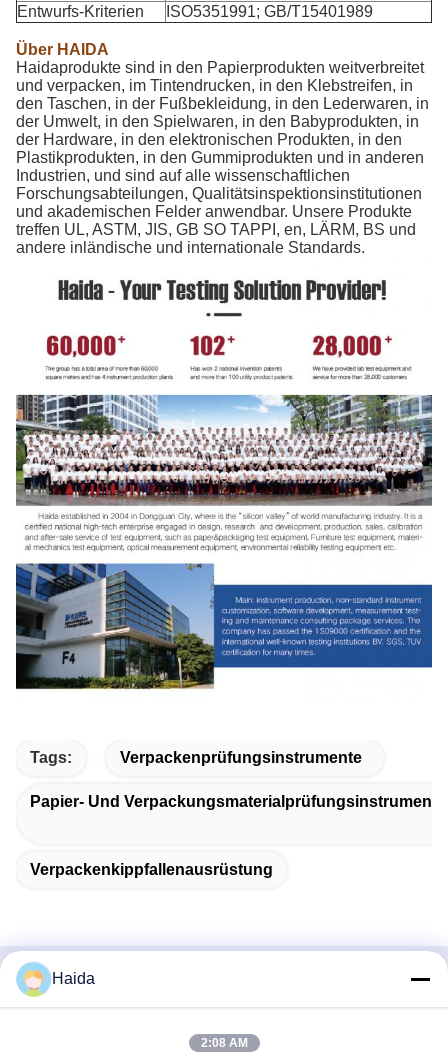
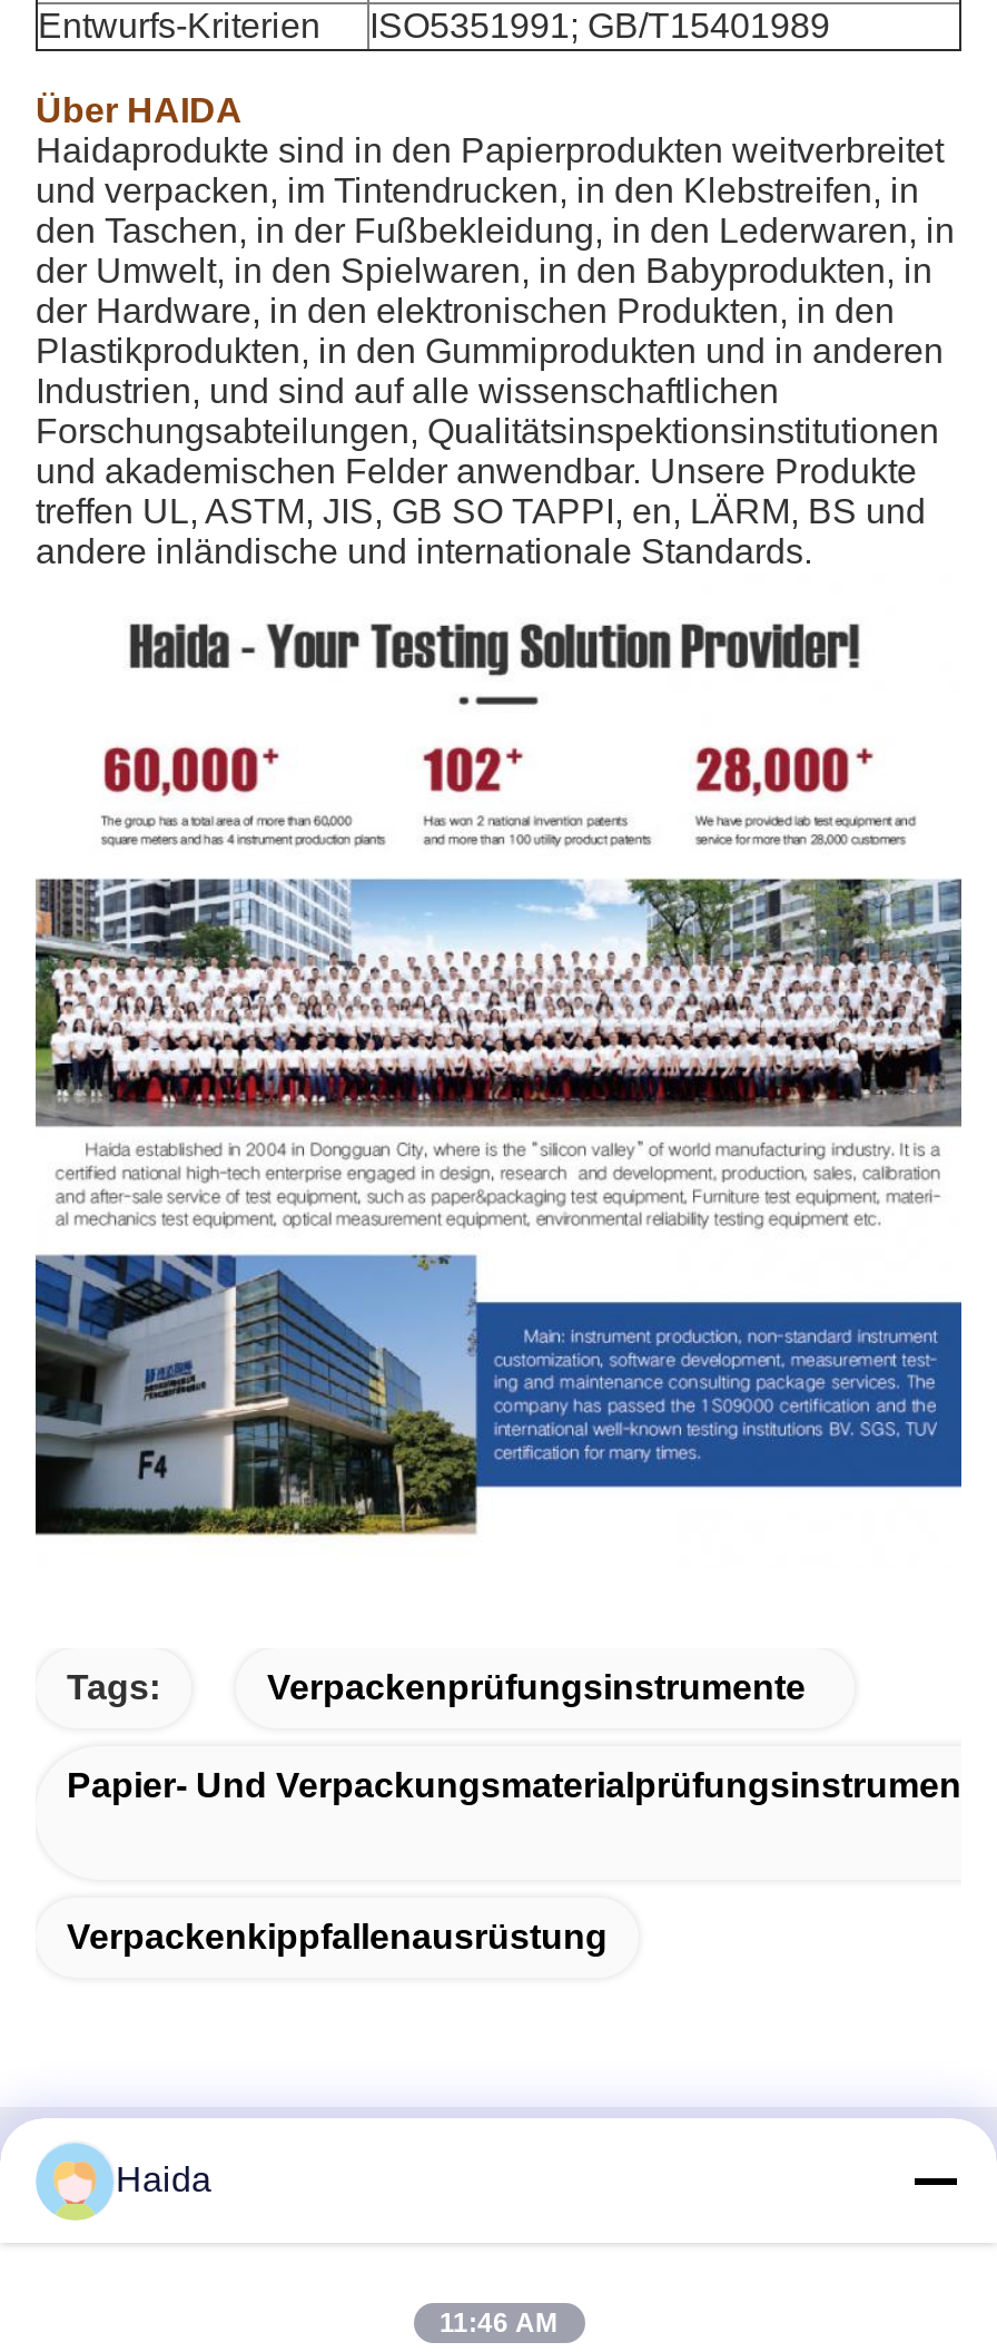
[200,1036,247,1050] 2:08 AM -> [440,2307,557,2339] 11:46 AM

